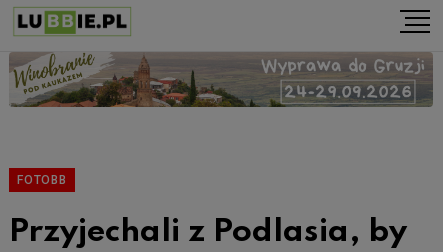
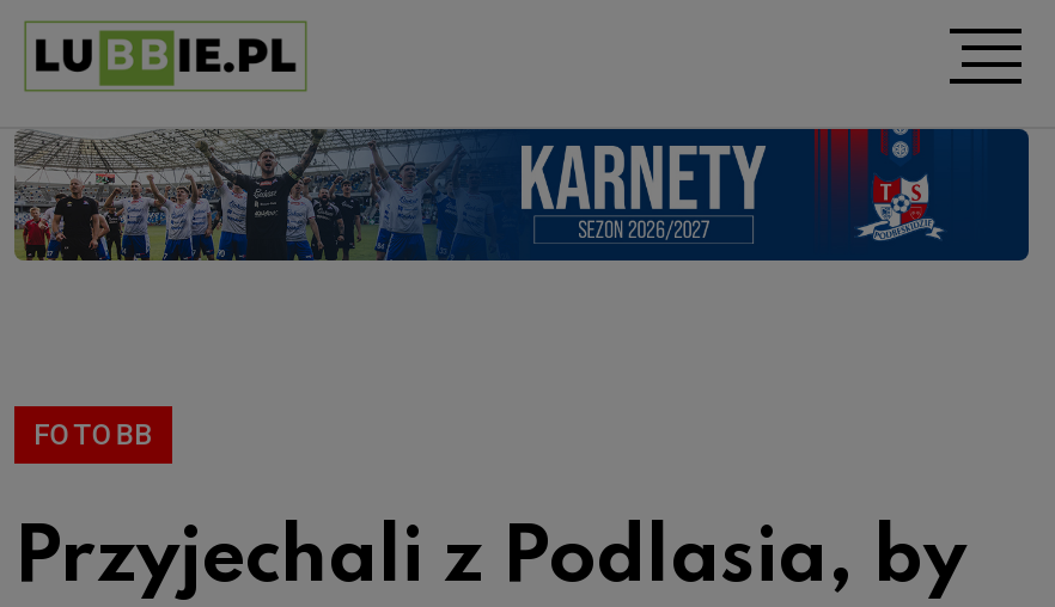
[9,52,434,108] [image] -> [14,127,1031,263] [image]

